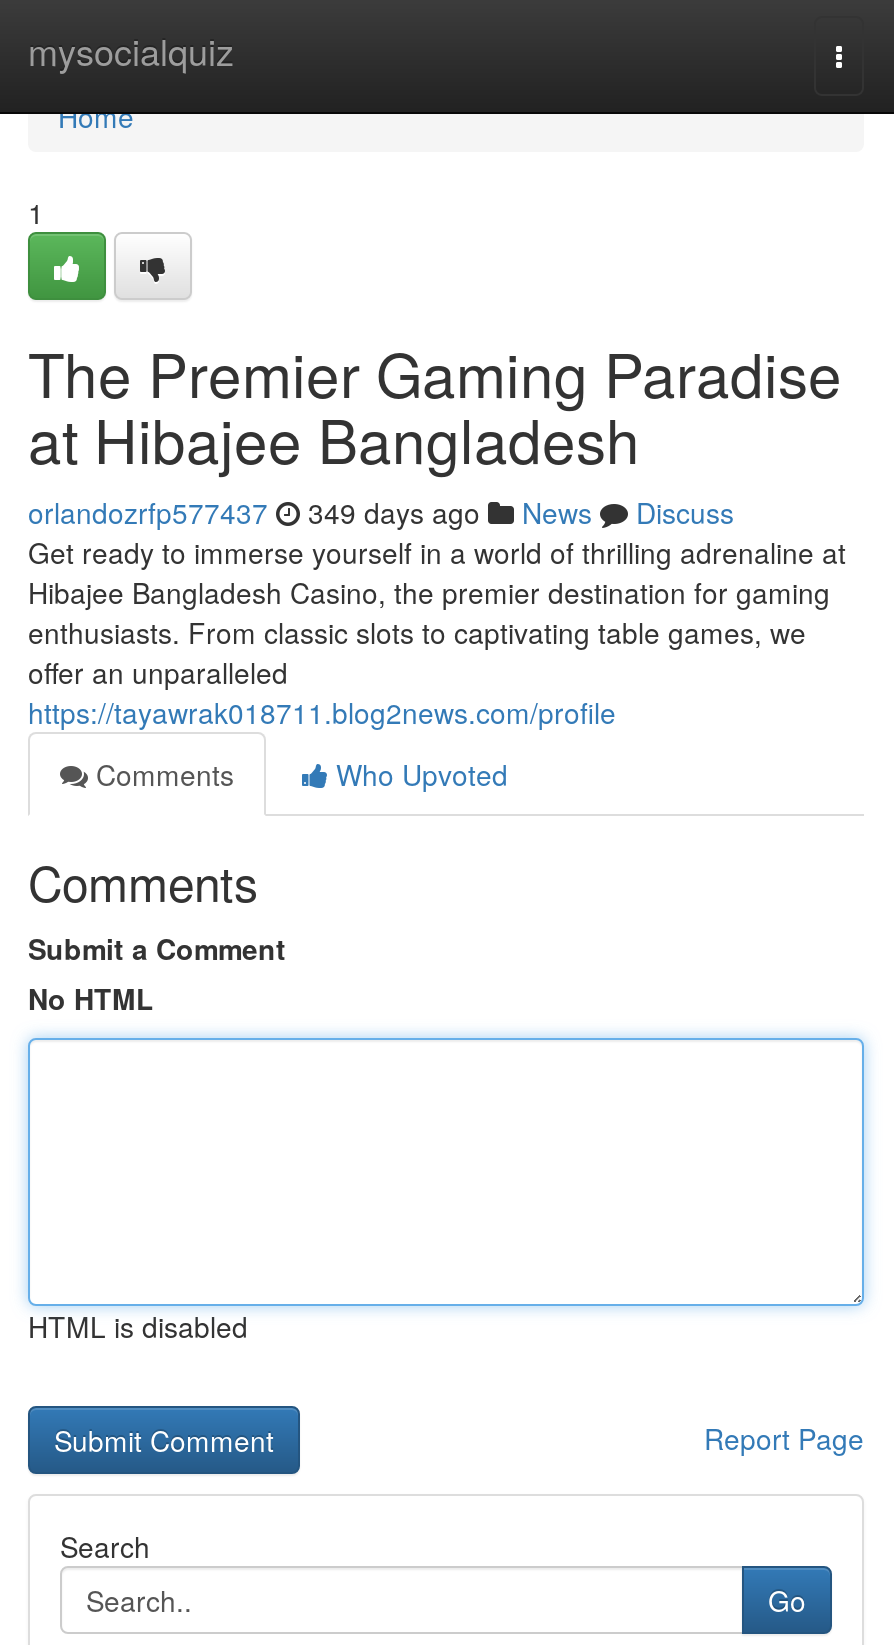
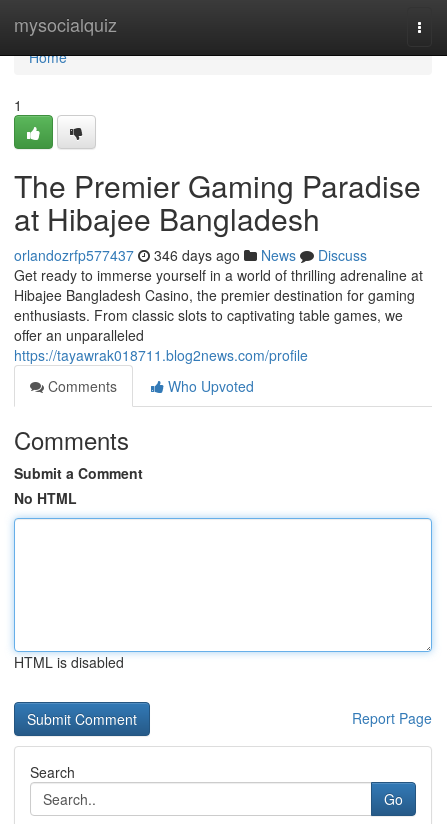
[28,492,734,532] orlandozrfp577437 349 days ago News Discuss -> [14,245,367,265] orlandozrfp577437 346 days ago News Discuss

